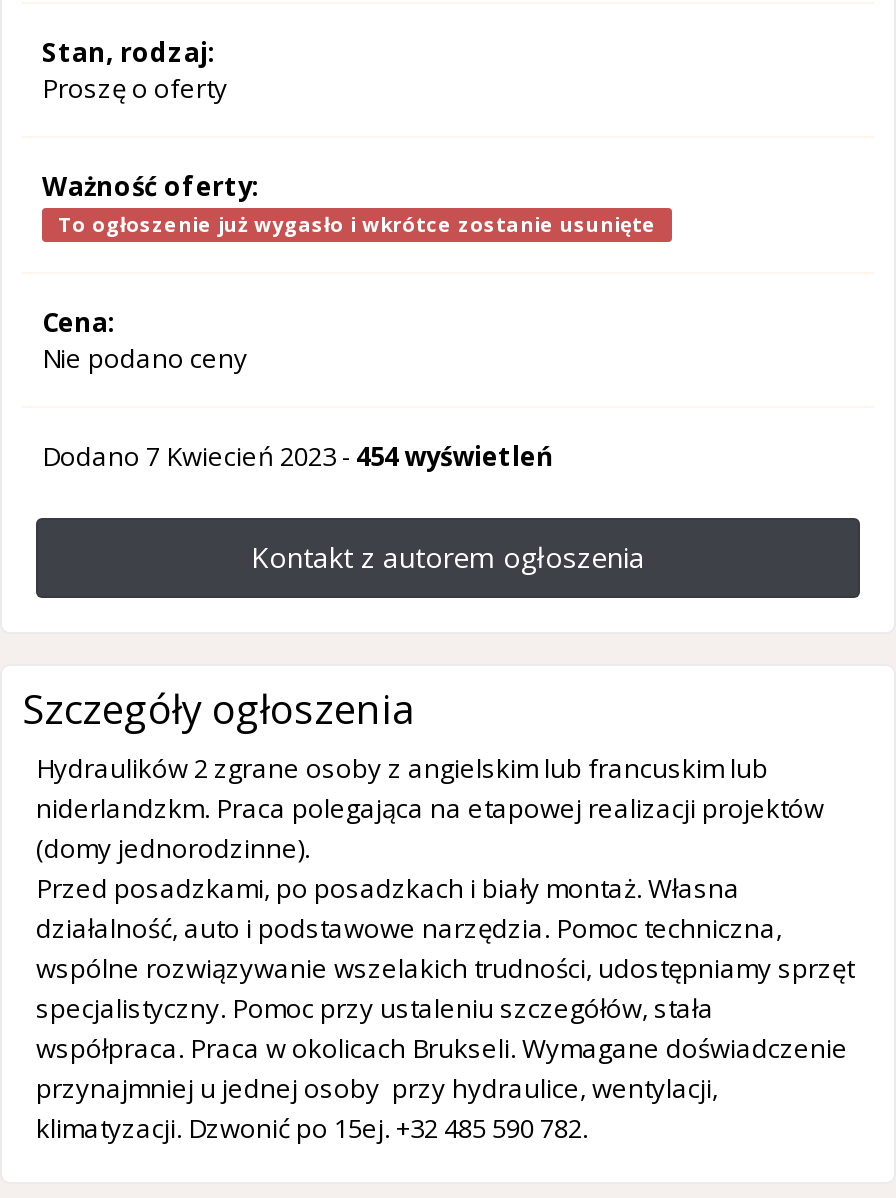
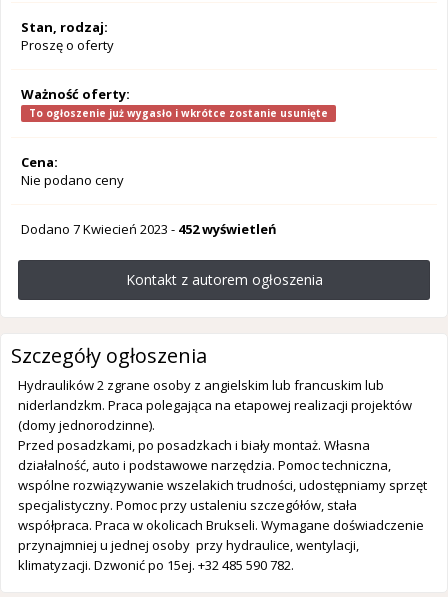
[42,438,554,474] Dodano 7 Kwiecień 2023 - 454 wyświetleń -> [21,220,277,238] Dodano 7 Kwiecień 2023 - 452 wyświetleń

